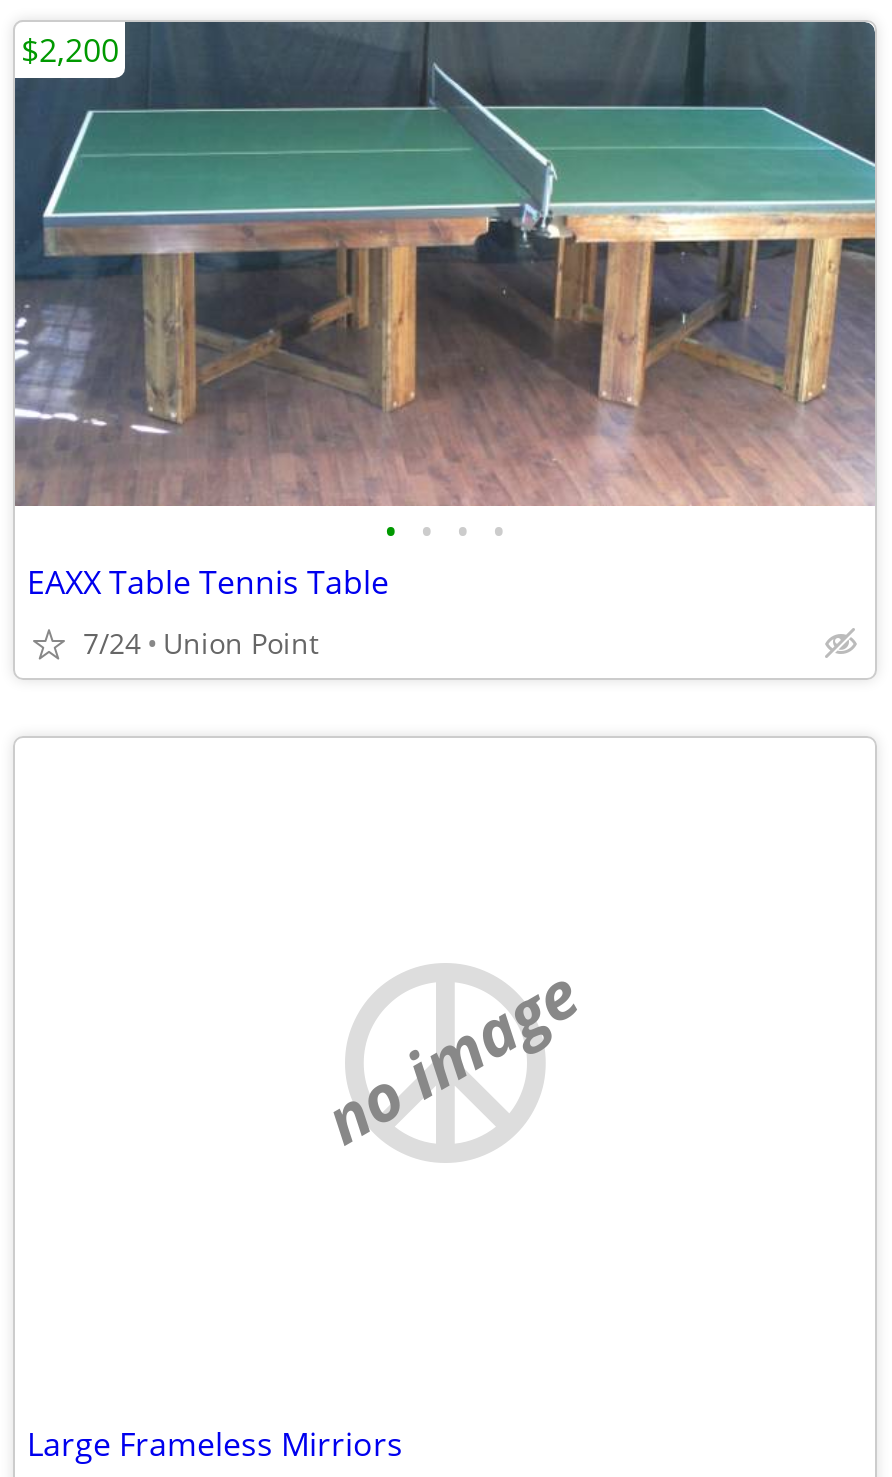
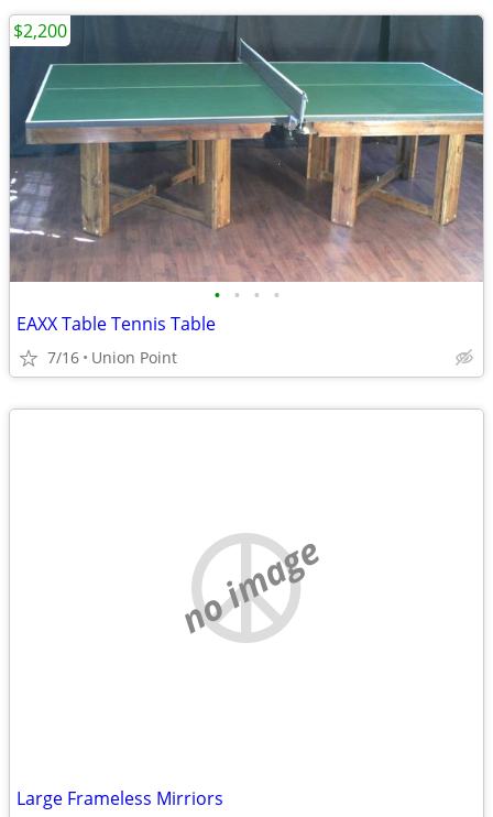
[83,624,319,662] 7/24 Union Point -> [47,347,177,368] 7/16 Union Point

